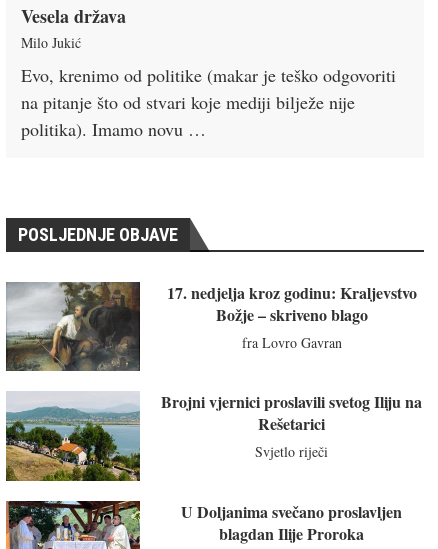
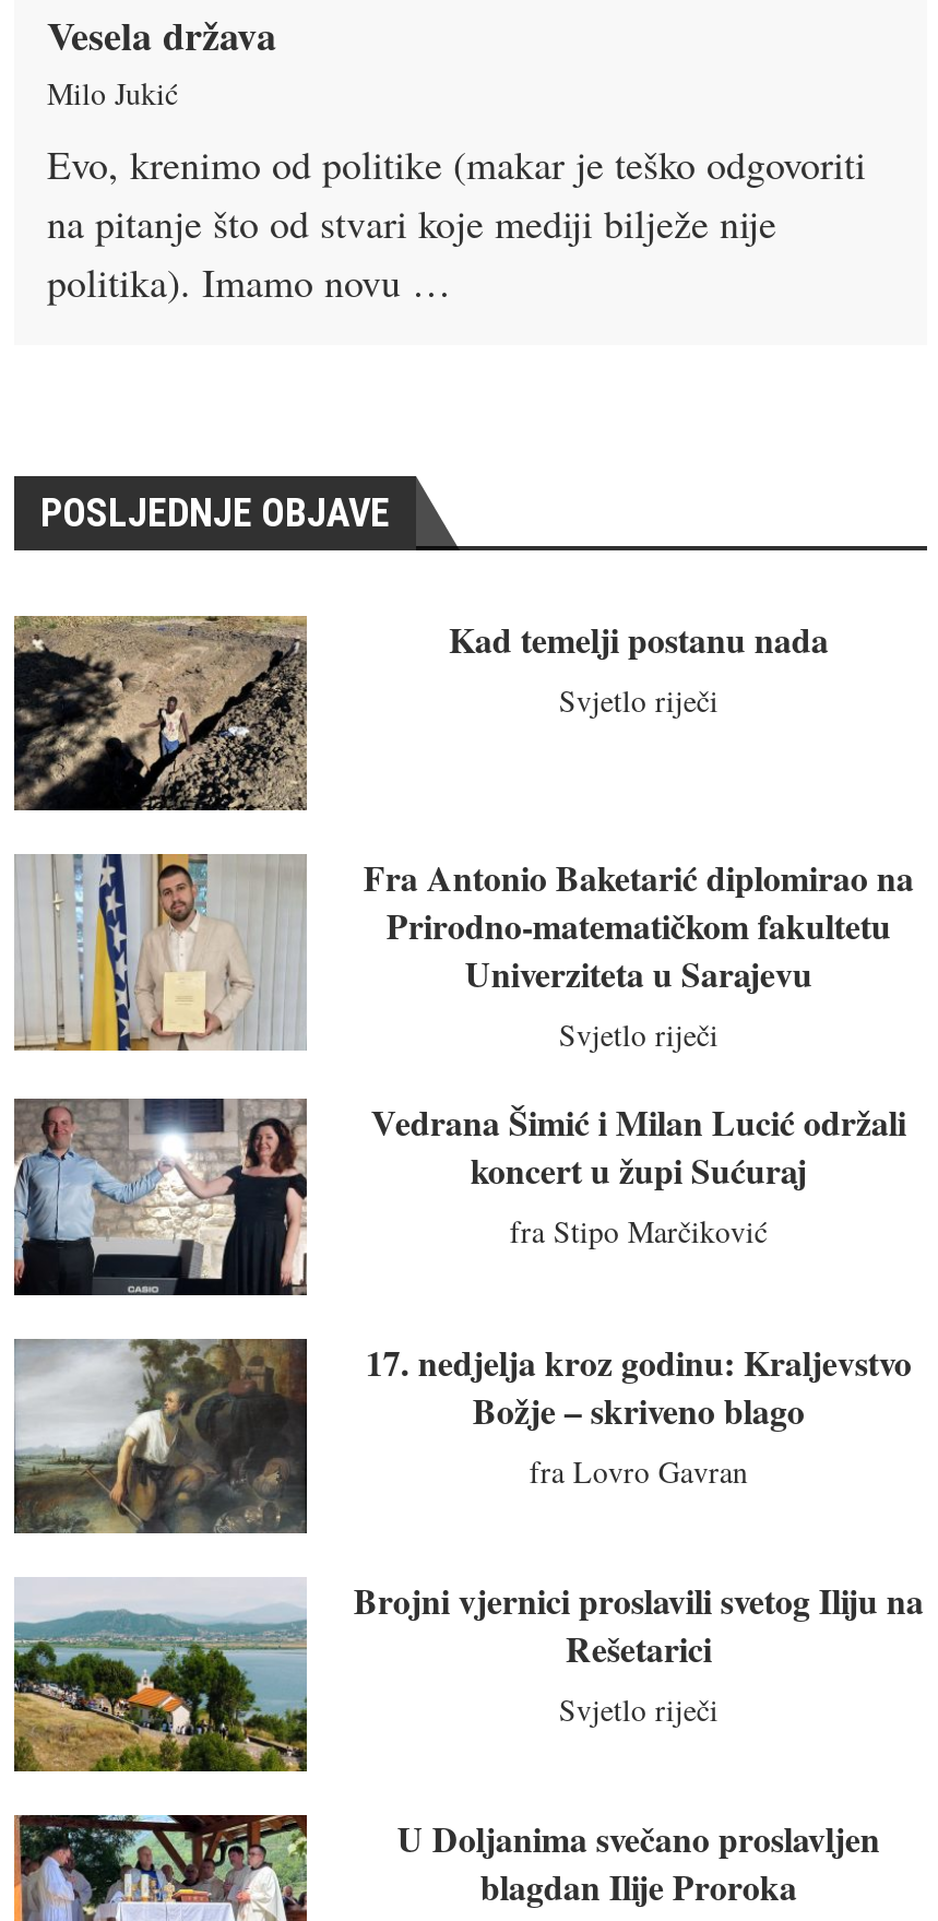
none -> [12,616,309,813] [image]
none -> [12,1096,307,1300] [image]
none -> [14,852,914,1252] [image] | Fra Antonio Baketarić diplomirao na | Prirodno-matematičkom fakultetu | Univerziteta u Sarajevu | Svjetlo riječi | Vedrana Šimić i Milan Lucić održali | koncert u župi Sućuraj | fra Stipo Marčiković
none -> [449,614,829,721] Kad temelji postanu nada | Svjetlo riječi

